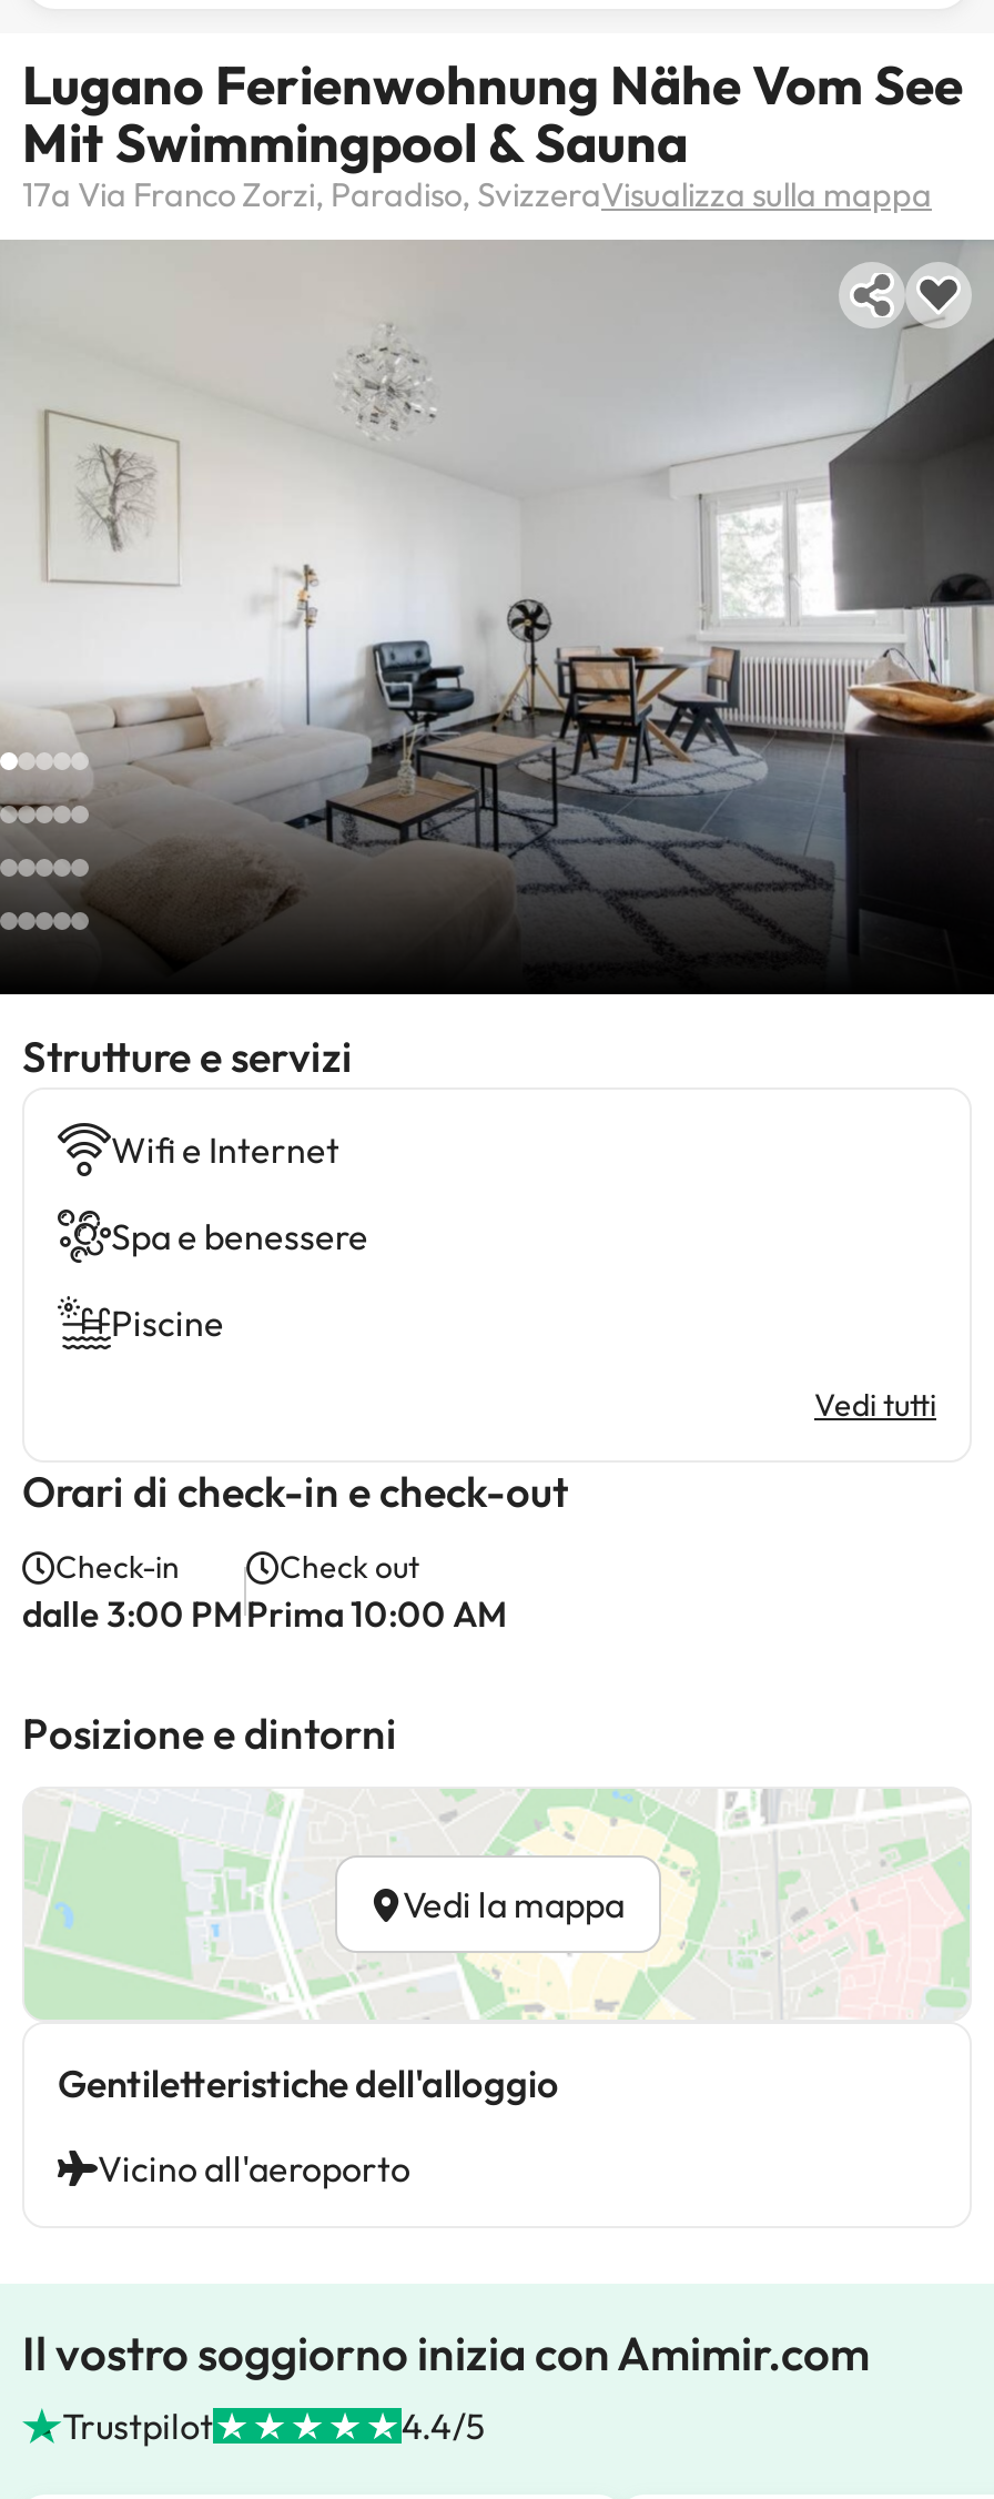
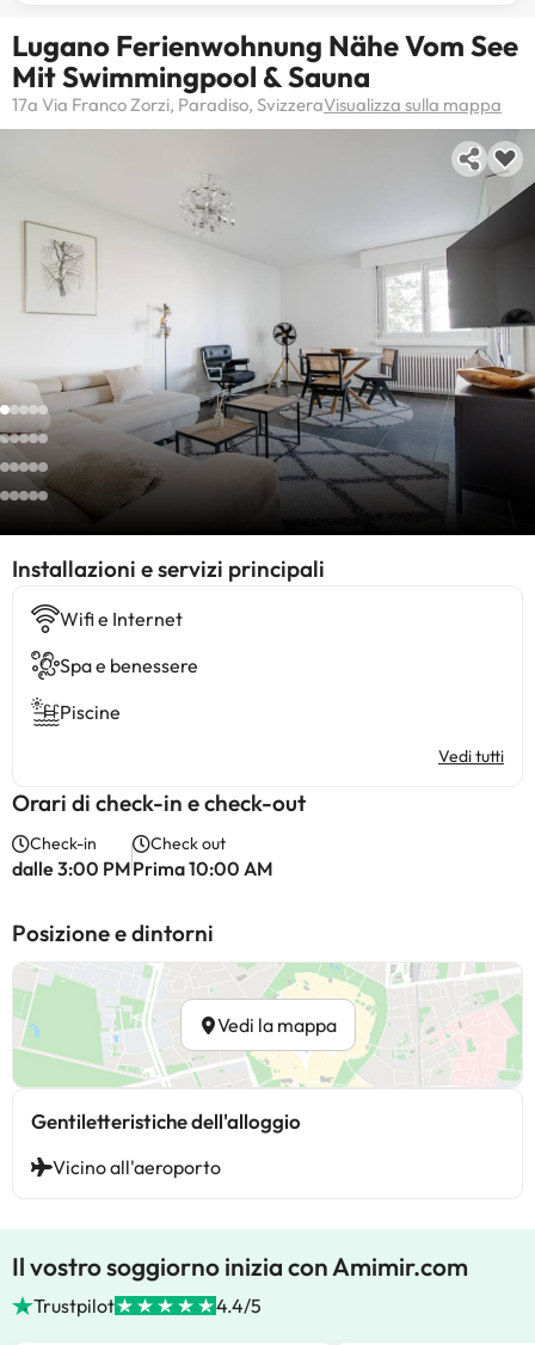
[22,1030,353,1083] Strutture e servizi -> [12,554,325,583] Installazioni e servizi principali

